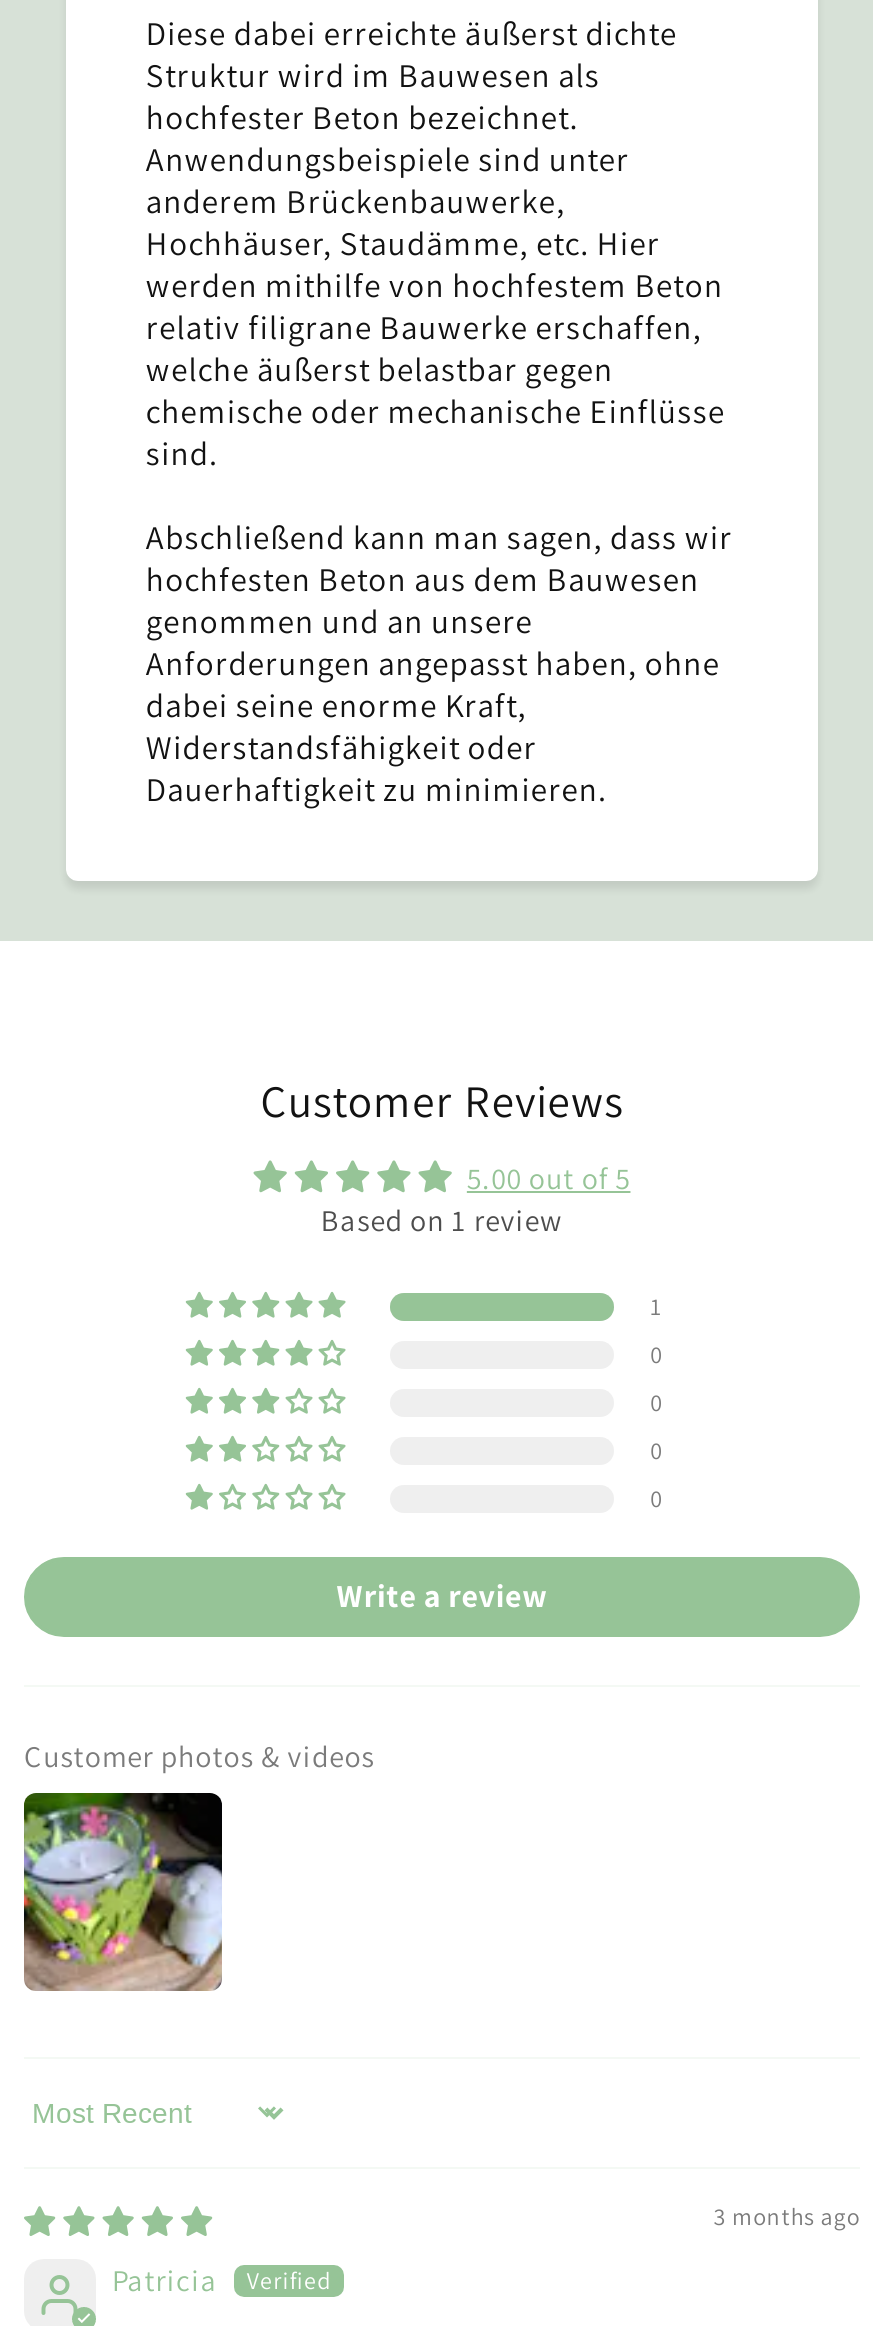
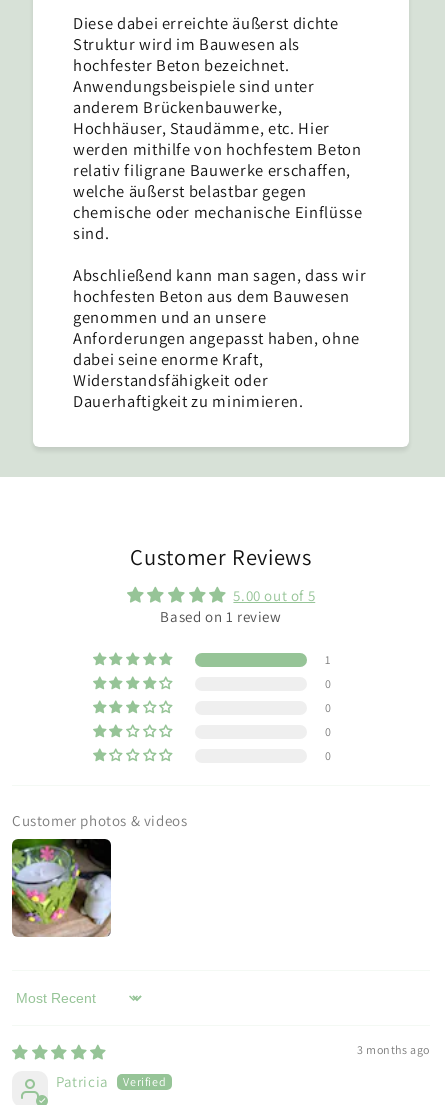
[337,1576,547,1618] Write a review -> none

